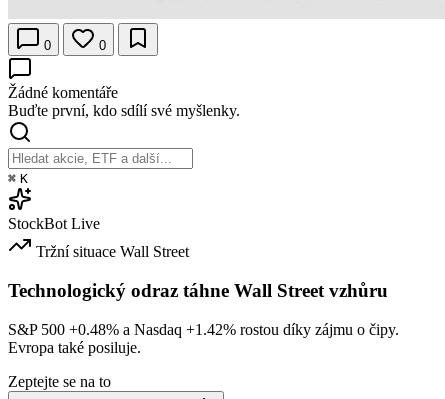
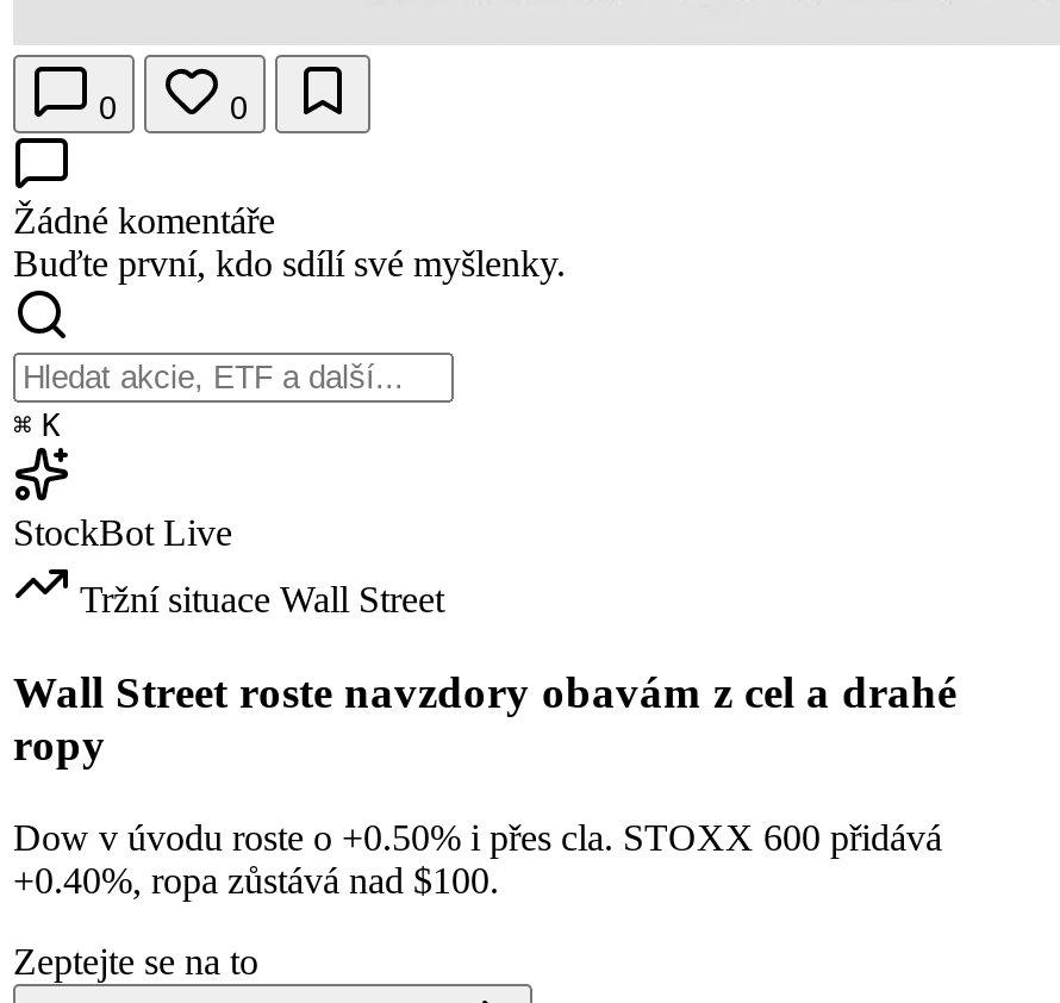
[8,280,388,301] Technologický odraz táhne Wall Street vzhůru -> [13,667,956,769] Wall Street roste navzdory obavám z cel a drahé | ropy
[8,320,399,355] S&P 500 +0.48% a Nasdaq +1.42% rostou díky zájmu o čipy. | Evropa také posiluje. -> [13,816,942,899] Dow v úvodu roste o +0.50% i přes cla. STOXX 600 přidává | +0.40%, ropa zůstává nad $100.

